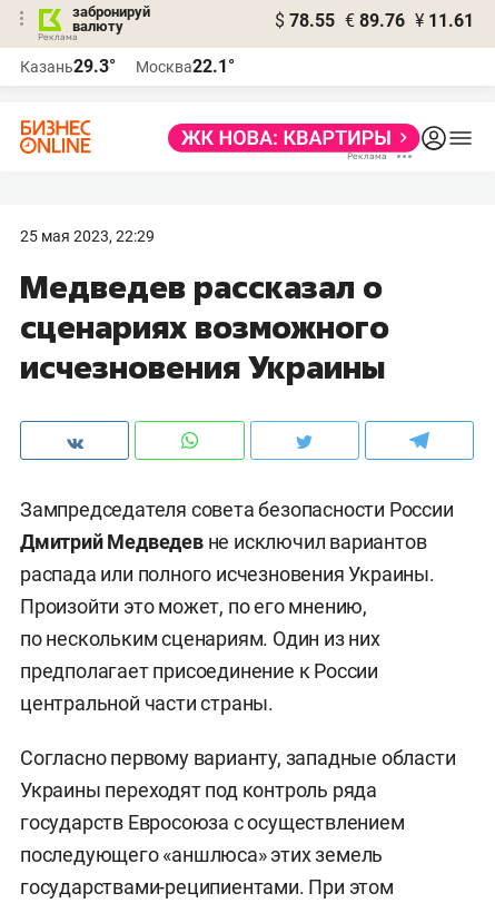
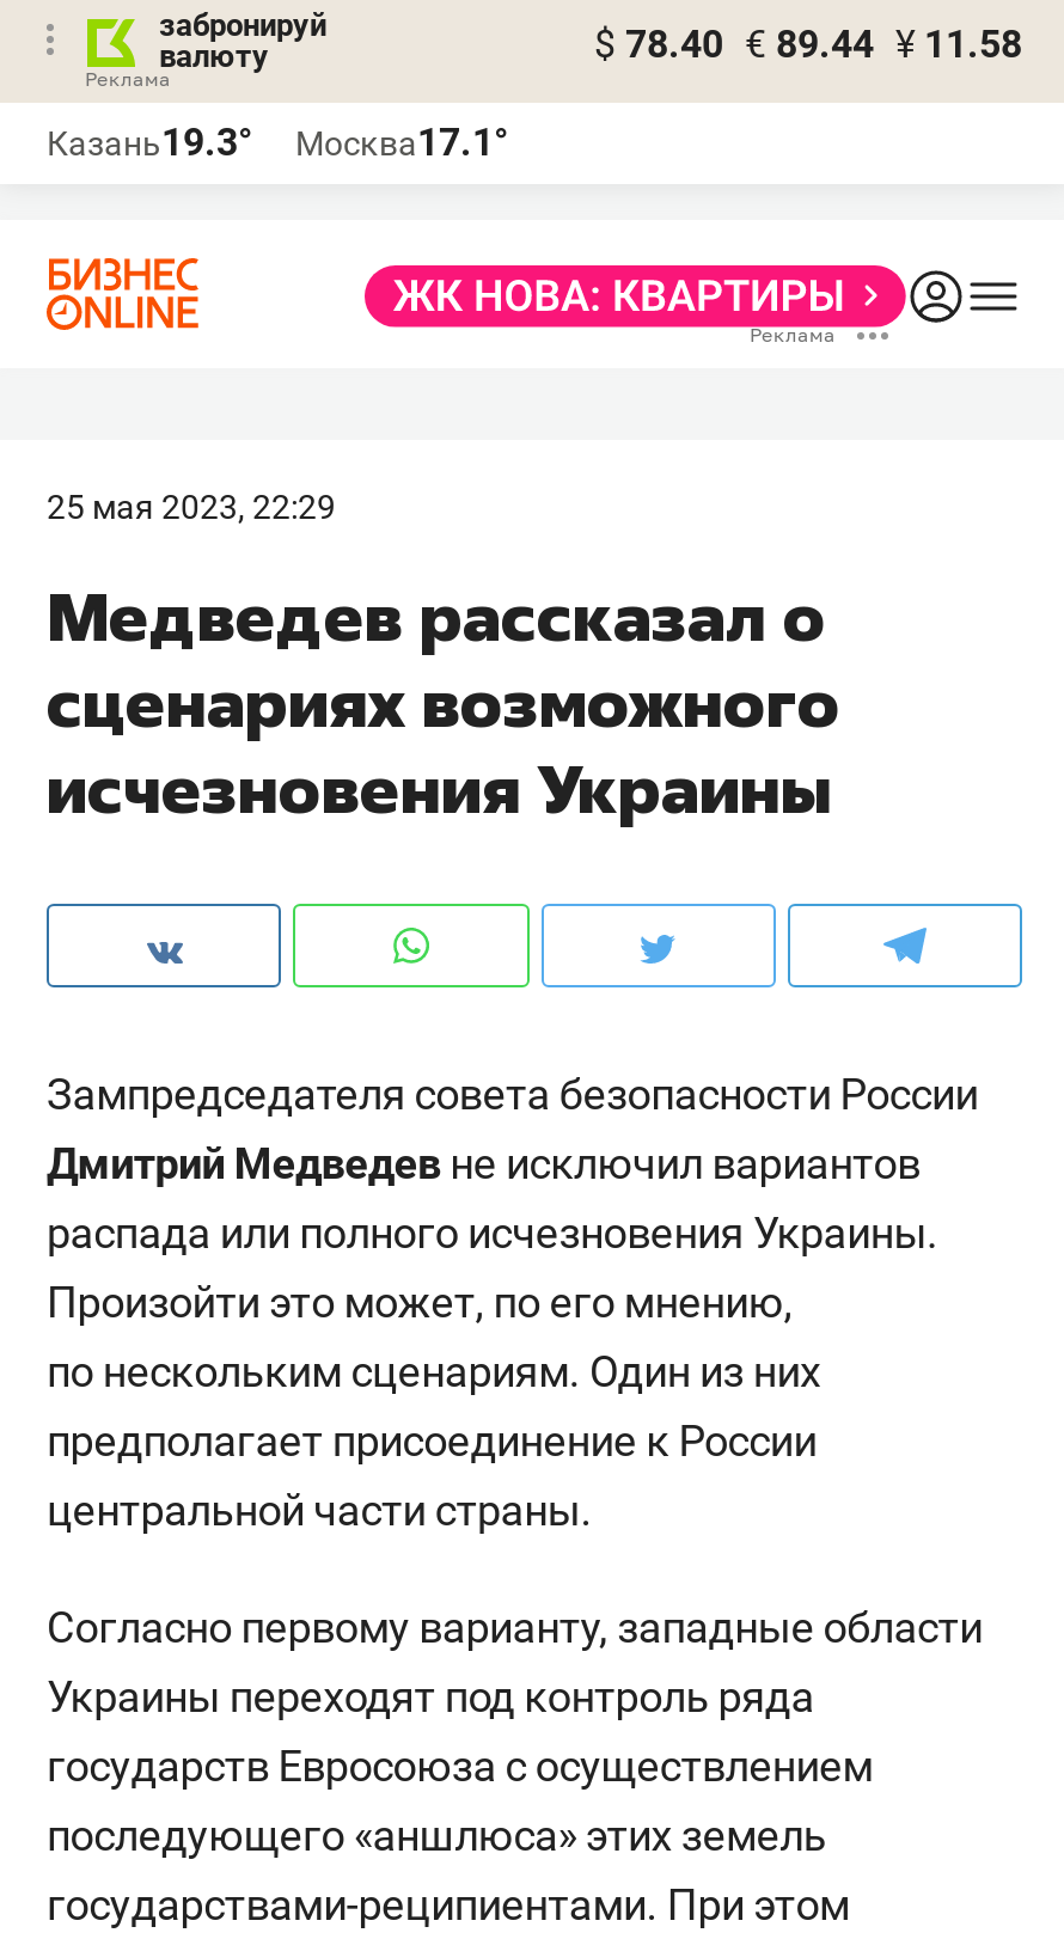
[275,10,474,31] $ 78.55 € 89.76 ¥ 11.61 -> [594,22,1022,67] $ 78.40 € 89.44 ¥ 11.58
[20,56,116,77] Казань29.3° -> [47,120,252,165] Казань19.3°
[136,56,235,77] Москва22.1° -> [295,120,508,165] Москва17.1°

